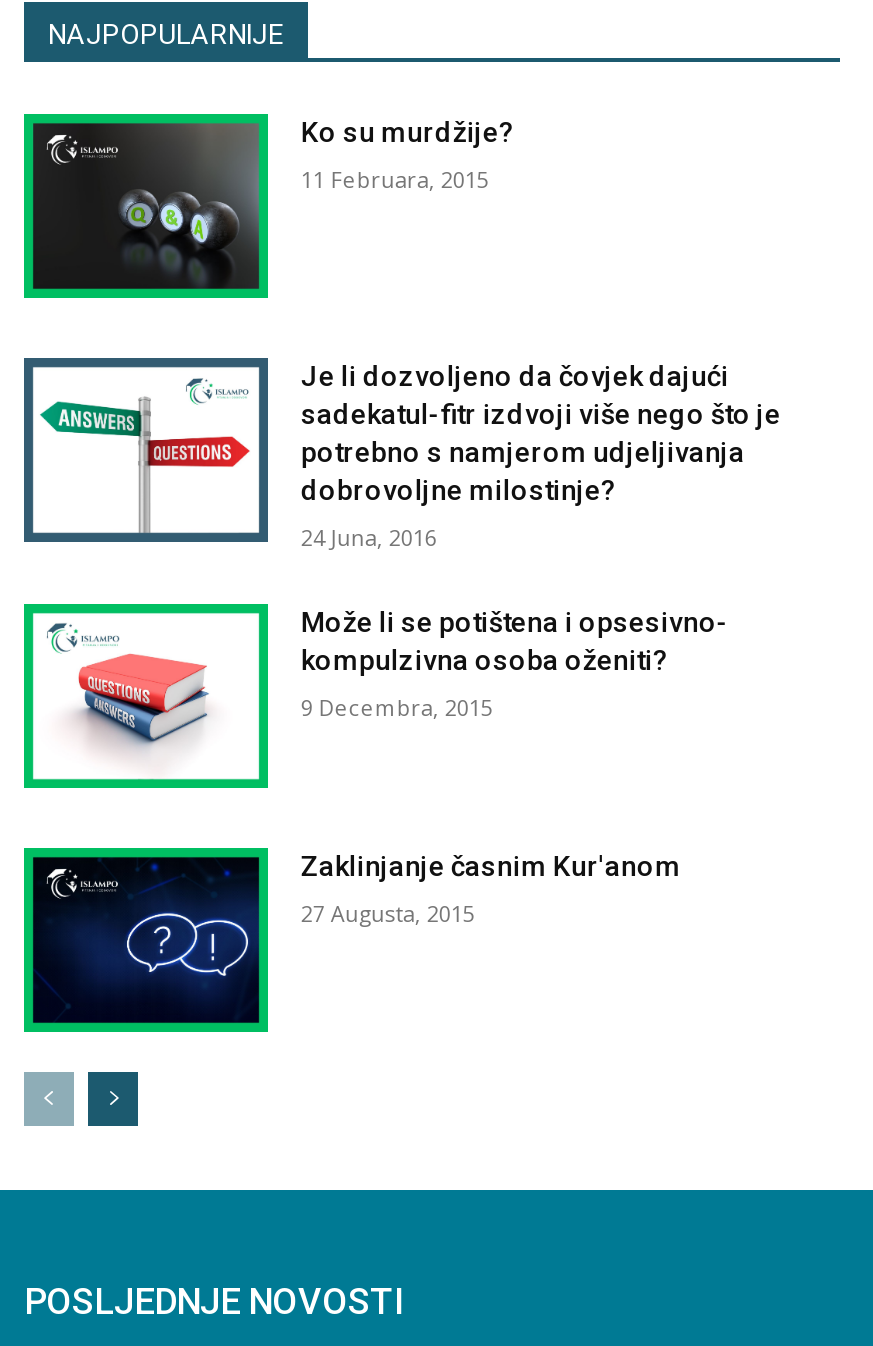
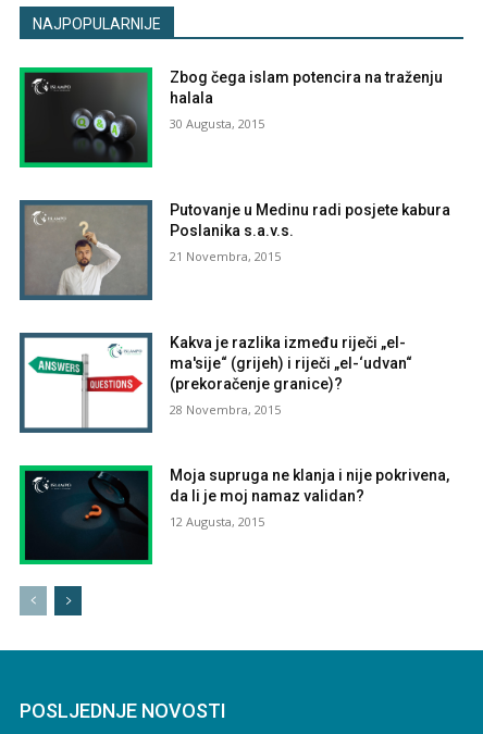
[301,117,515,149] Ko su murdžije? -> [170,69,443,107] Zbog čega islam potencira na traženju | halala
[301,165,489,195] 11 Februara, 2015 -> [170,116,265,132] 30 Augusta, 2015
[32,360,781,534] [image] | Je li dozvoljeno da čovjek dajući | sadekatul-fitr izdvoji više nego što je | potrebno s namjerom udjeljivanja | dobrovoljne milostinje? -> [25,201,451,296] [image] | Putovanje u Medinu radi posjete kabura | Poslanika s.a.v.s.
[301,522,437,552] 24 Juna, 2016 -> [170,248,281,264] 21 Novembra, 2015
[24,604,729,788] [image] | Može li se potištena i opsesivno- | kompulzivna osoba oženiti? -> [20,333,413,433] [image] | Kakva je razlika između riječi „el- | ma'sije“ (grijeh) i riječi „el-‘udvan“ | (prekoračenje granice)?
[301,692,493,722] 9 Decembra, 2015 -> [170,401,281,417] 28 Novembra, 2015
[32,850,681,1024] [image] | Zaklinjanje časnim Kur'anom -> [49,466,450,548] [image] | Moja supruga ne klanja i nije pokrivena, | da li je moj namaz validan?
[301,898,475,928] 27 Augusta, 2015 -> [170,513,265,529] 12 Augusta, 2015

